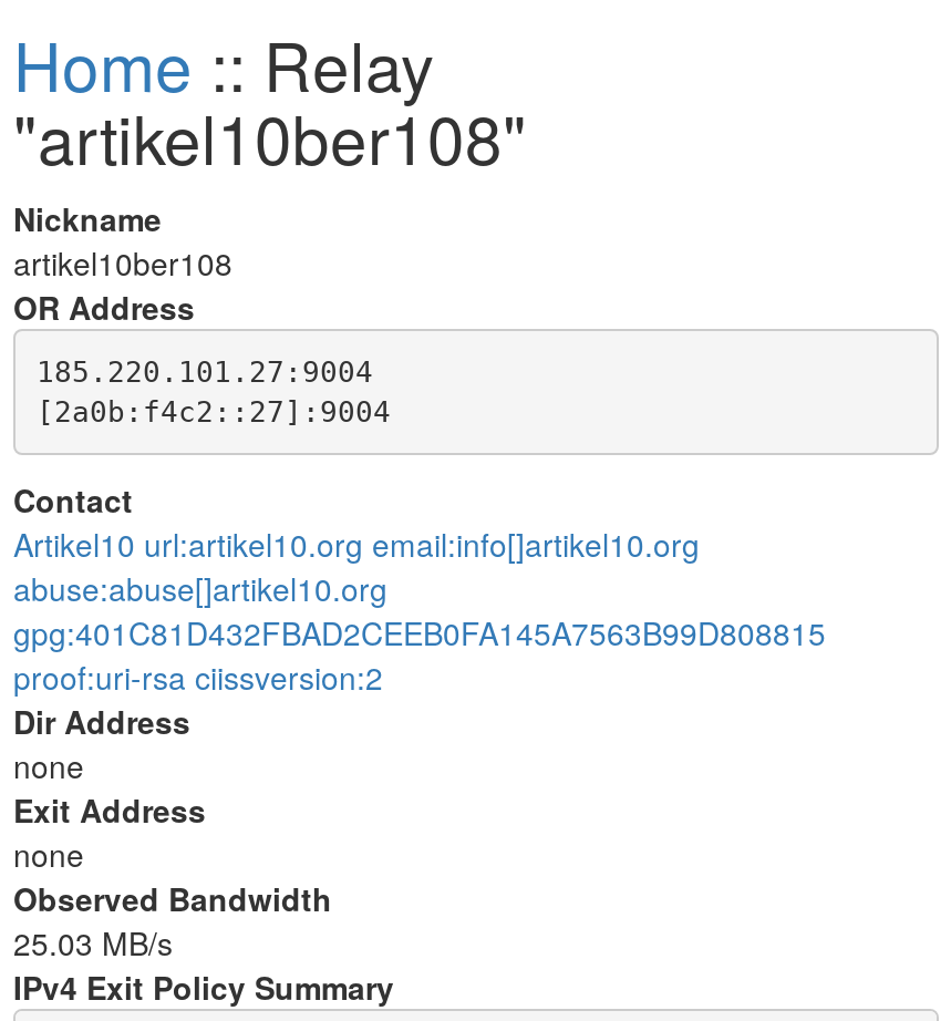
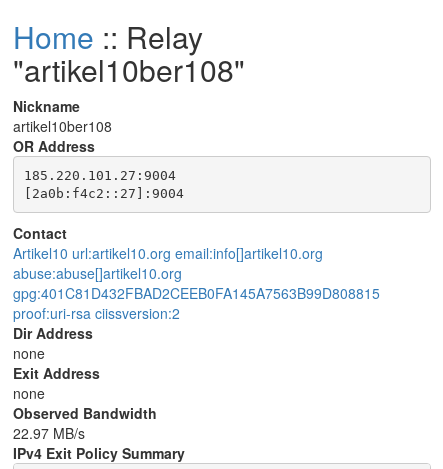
[13,920,173,965] 25.03 MB/s -> [13,423,85,443] 22.97 MB/s

